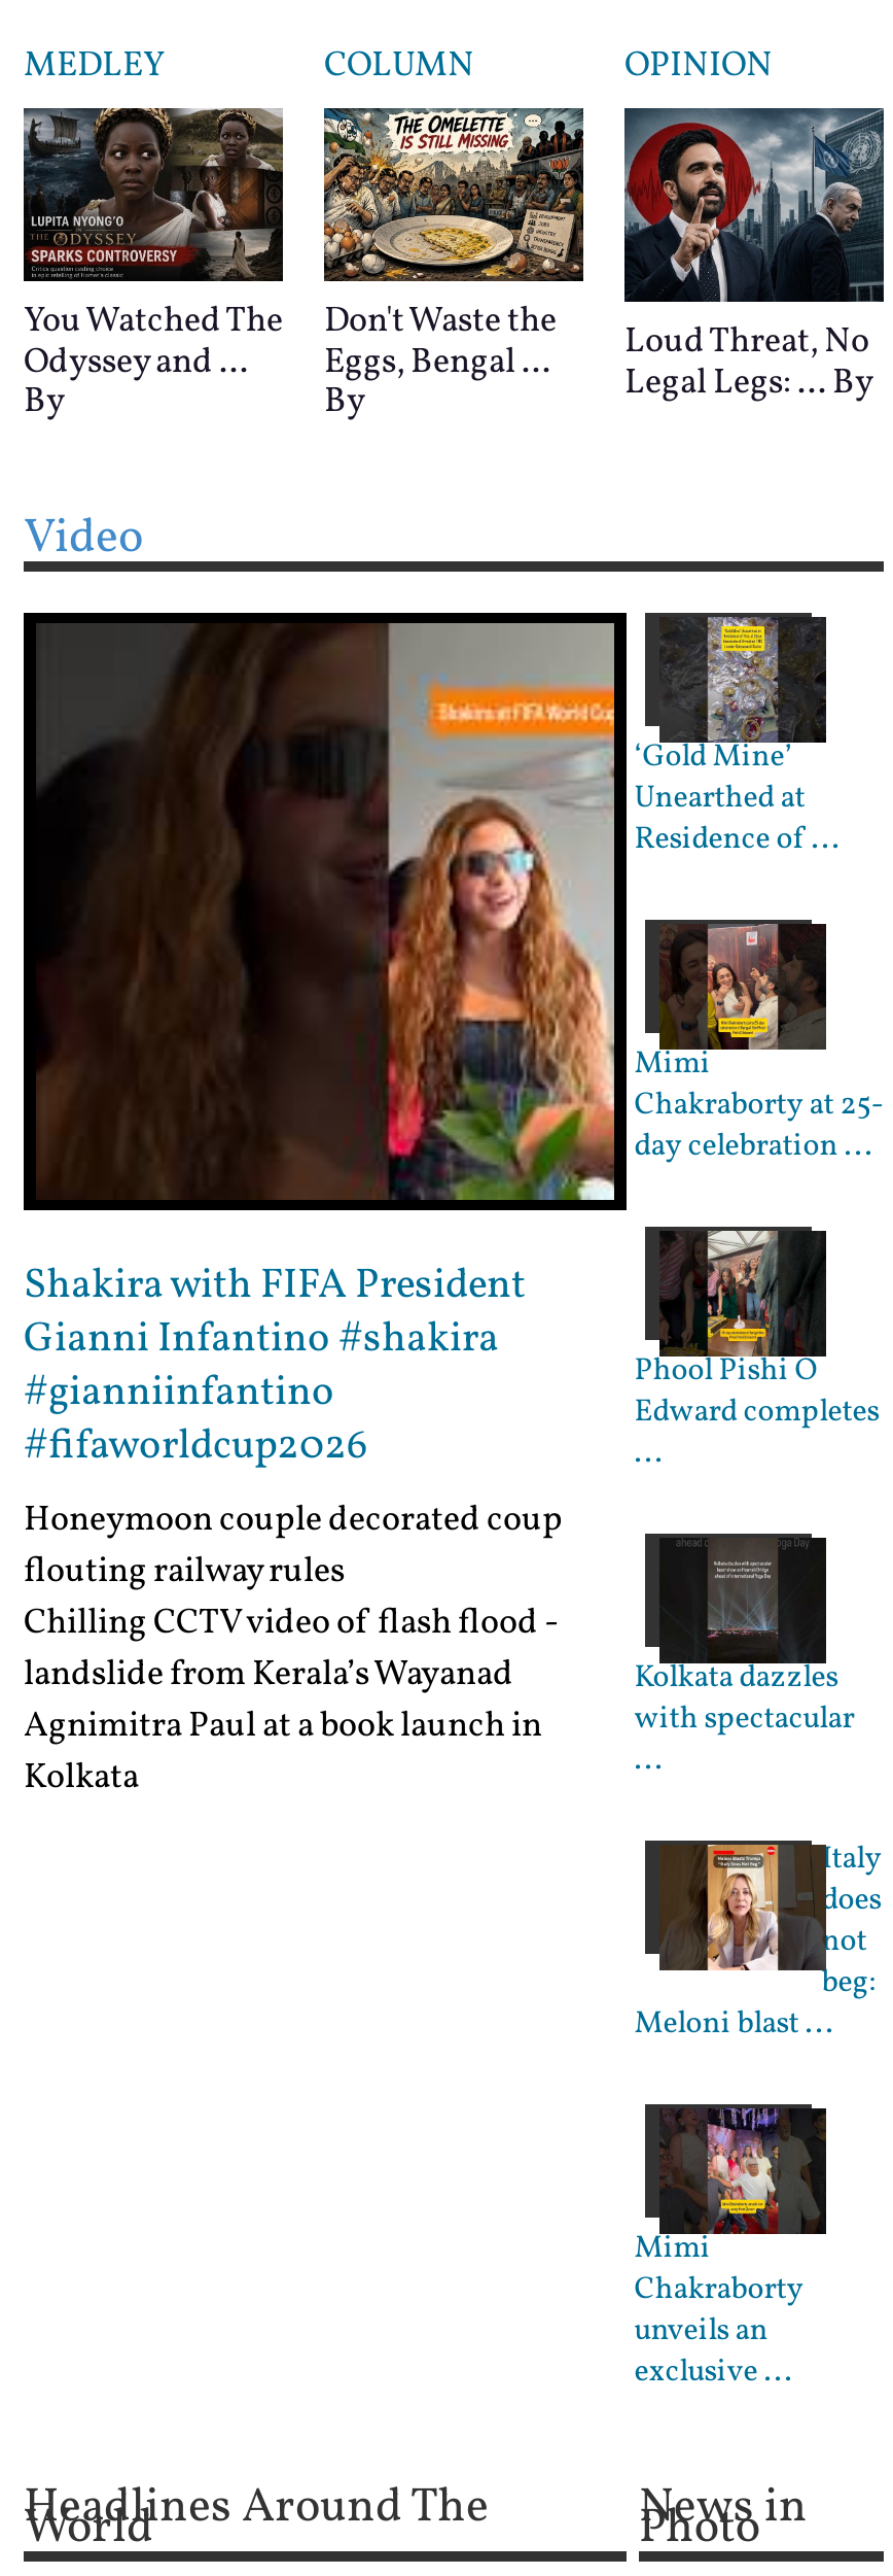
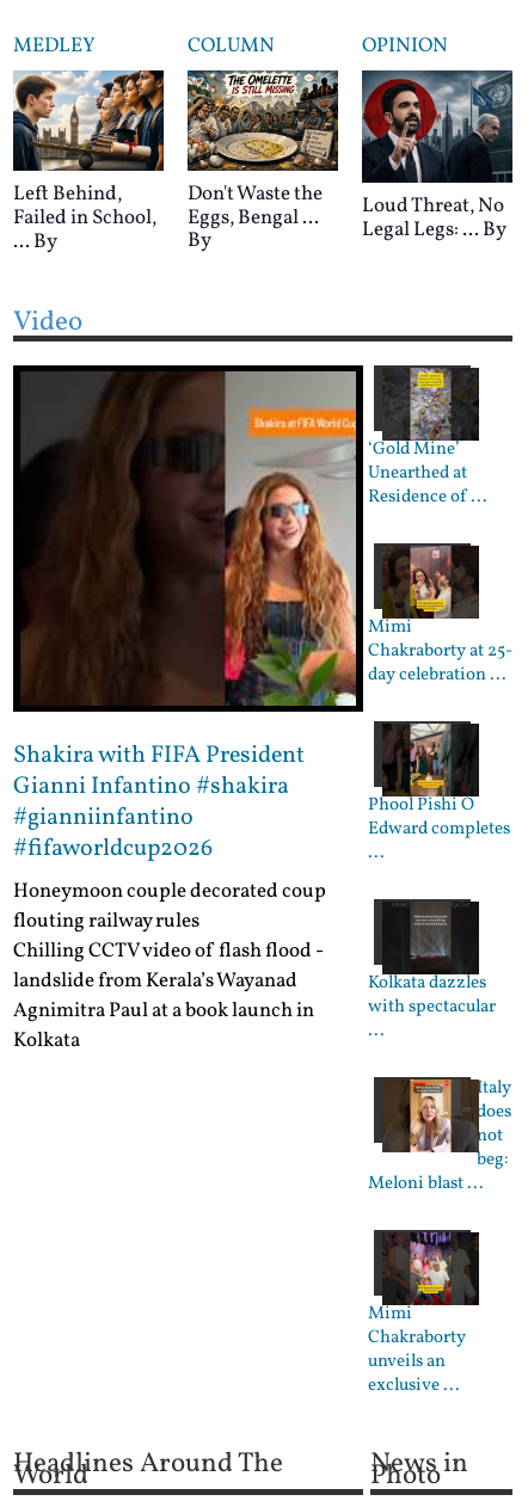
[22,106,285,426] [image] | You Watched The | Odyssey and ... | By -> [13,69,165,256] [image] | Left Behind, | Failed in School, | ... By

